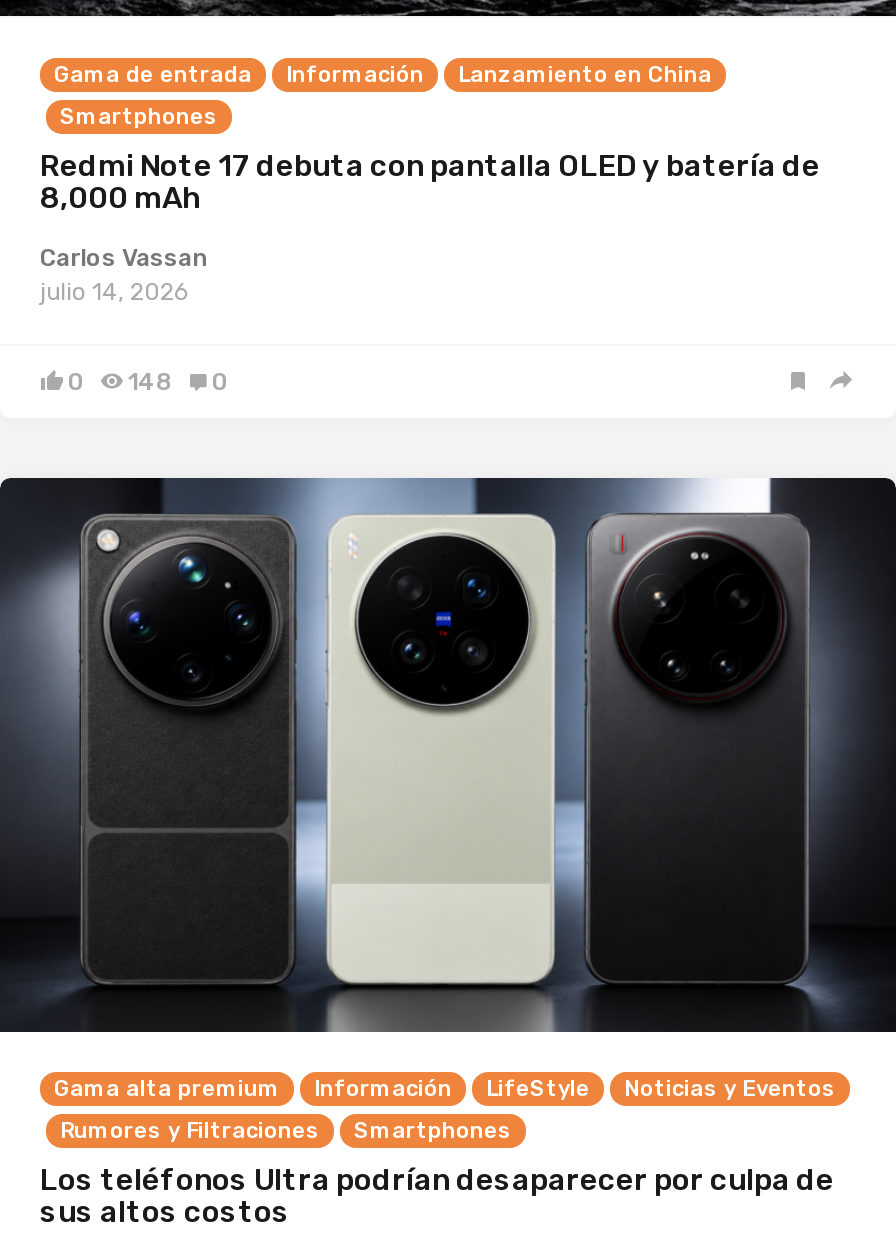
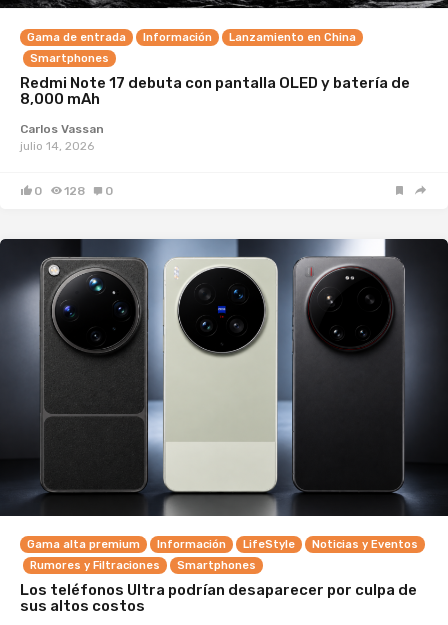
[68,368,228,396] 0 148 0 -> [34,184,113,198] 0 128 0

